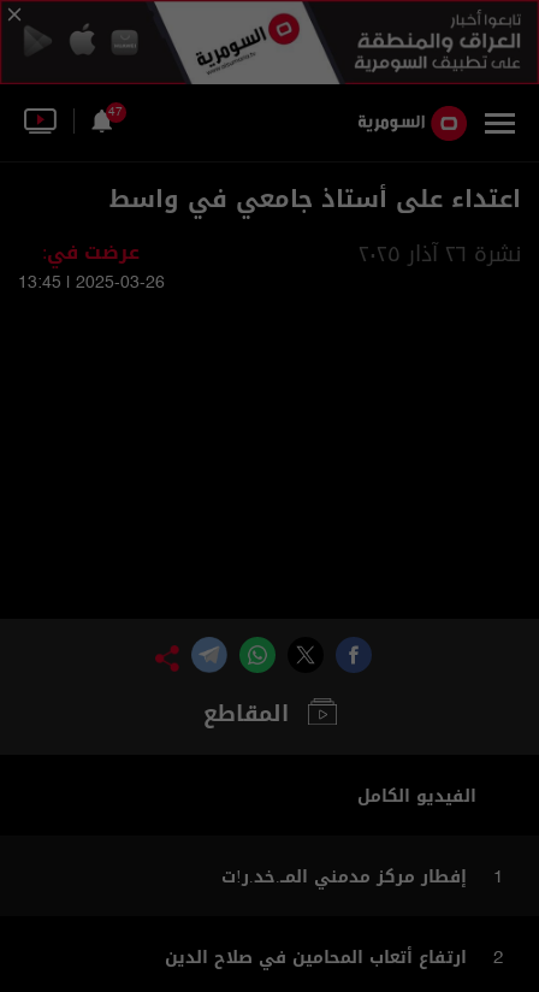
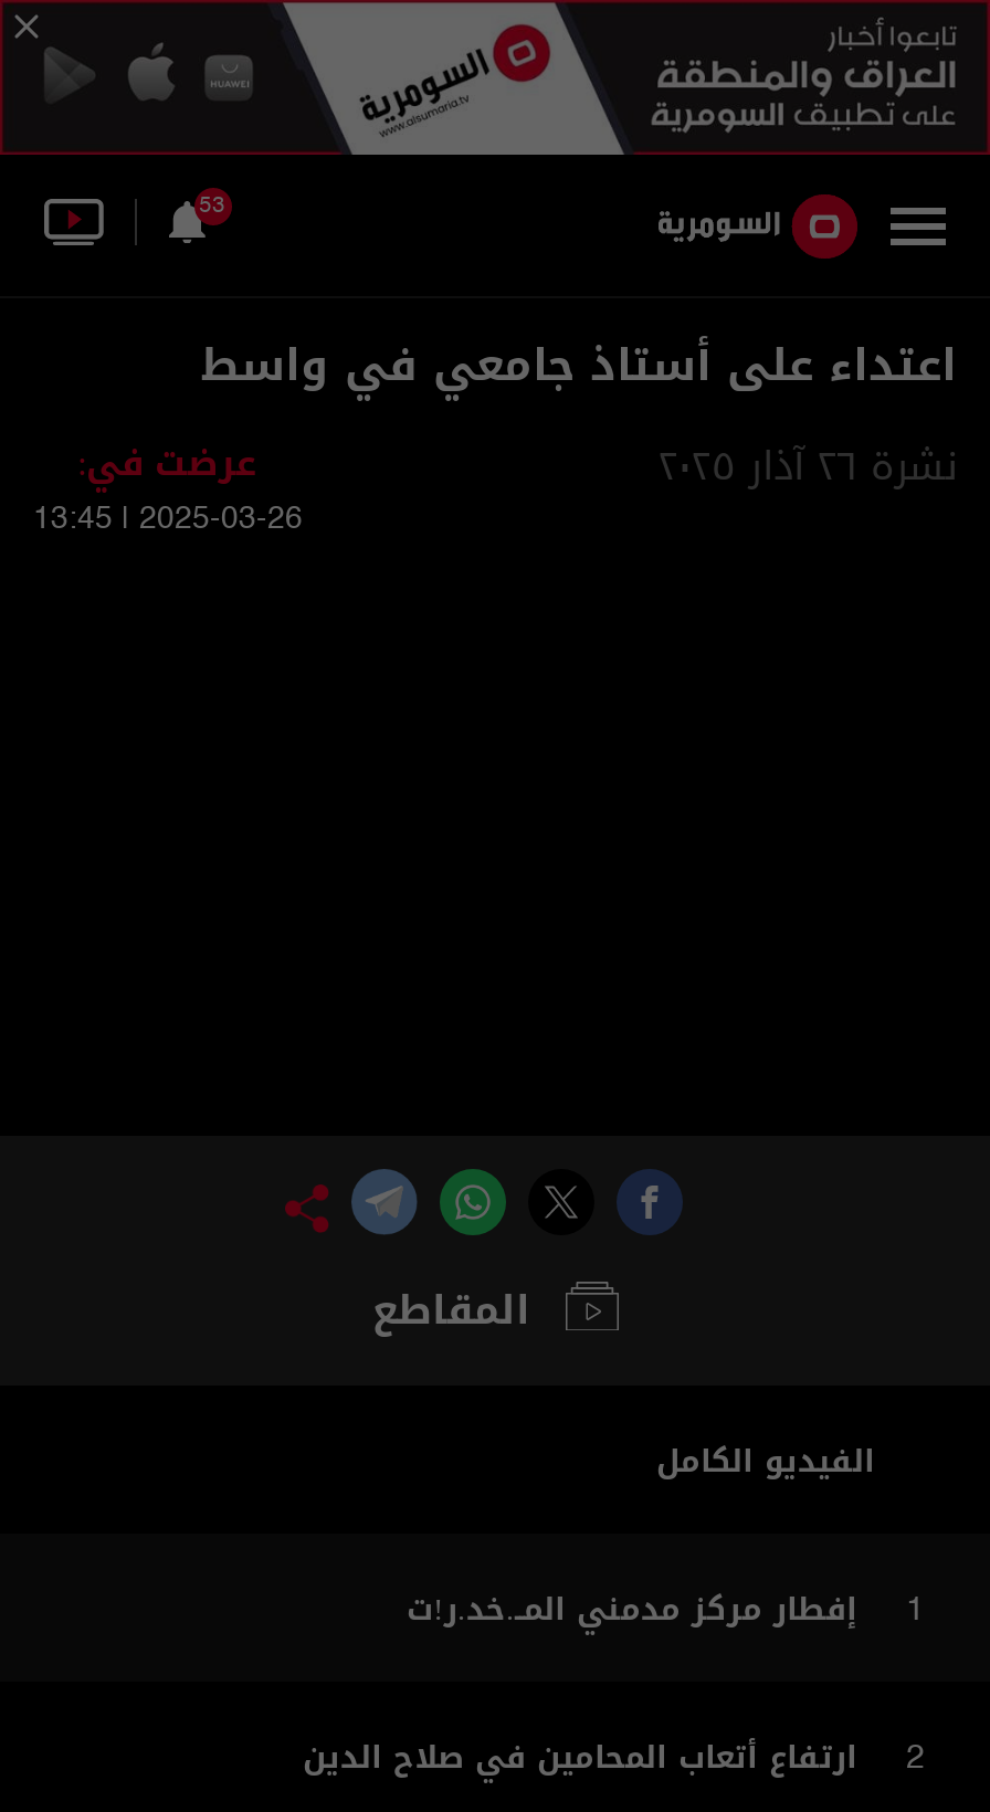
[109,106,123,118] 47 -> [199,194,226,216] 53

